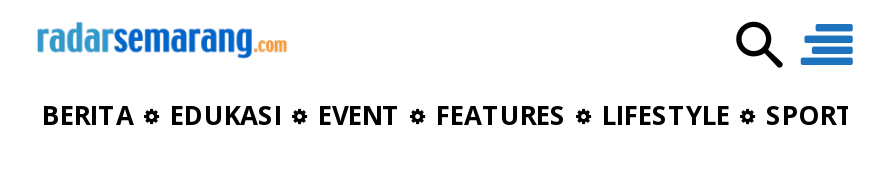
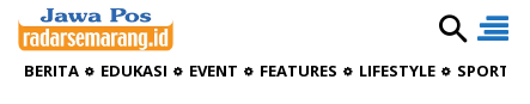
[32,11,292,83] [image] -> [17,7,175,53] [image]

